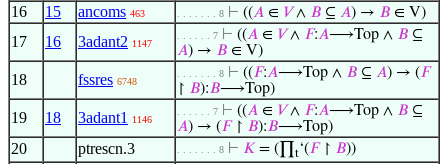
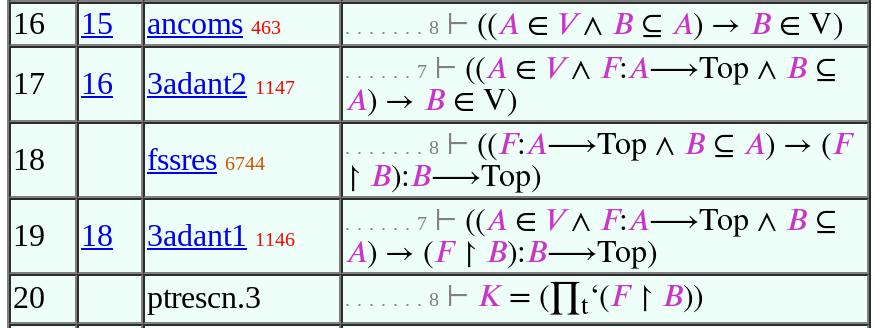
[78,71,137,88] fssres 6748 -> [147,142,265,176] fssres 6744

